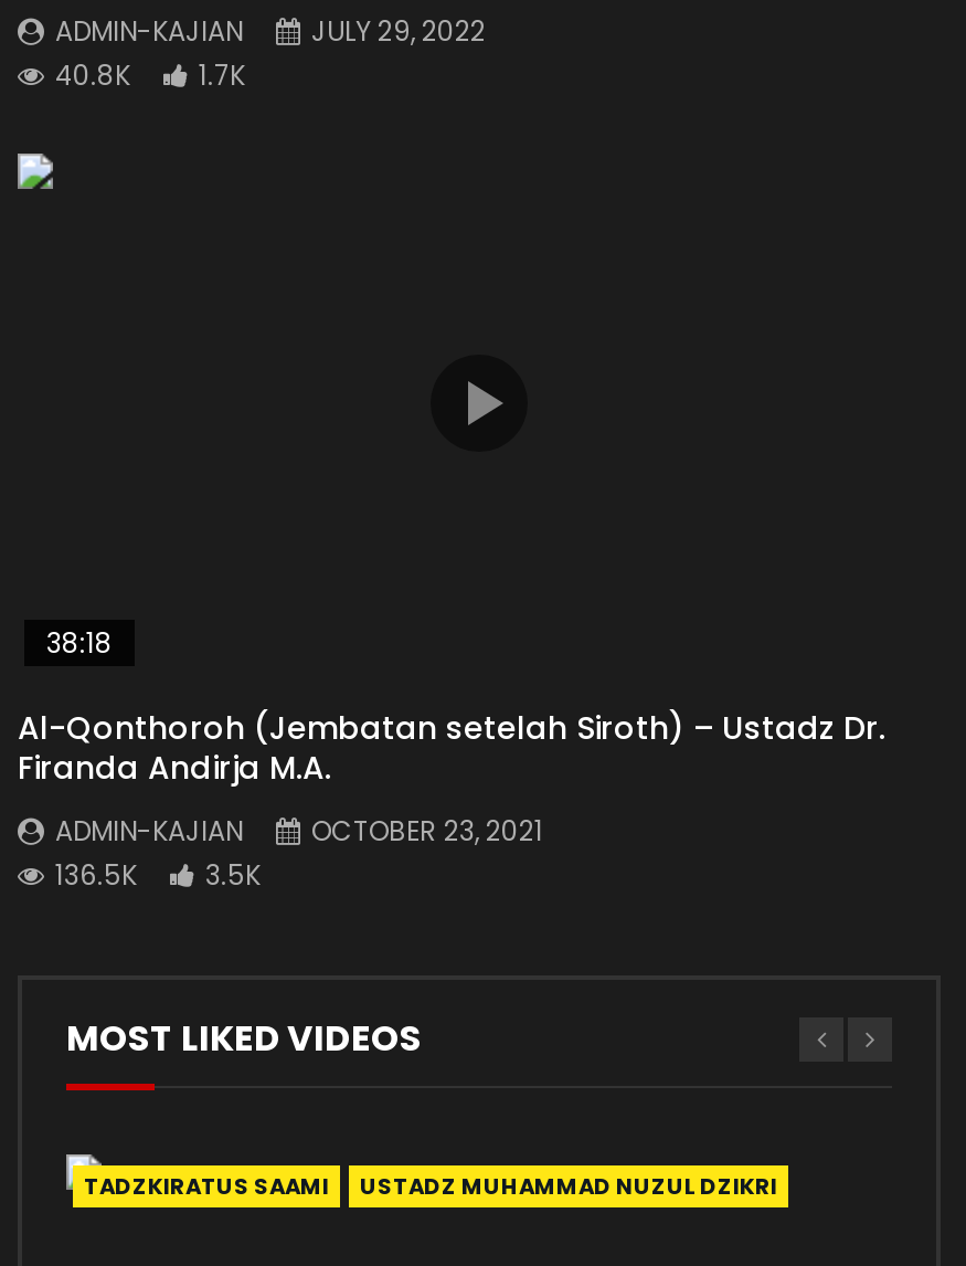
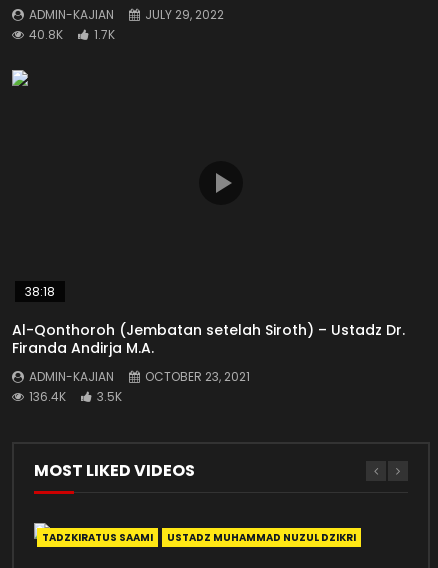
[55,857,261,895] 136.5K 3.5K -> [29,388,122,405] 136.4K 3.5K

